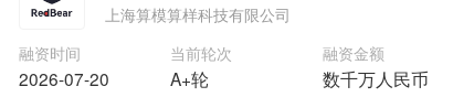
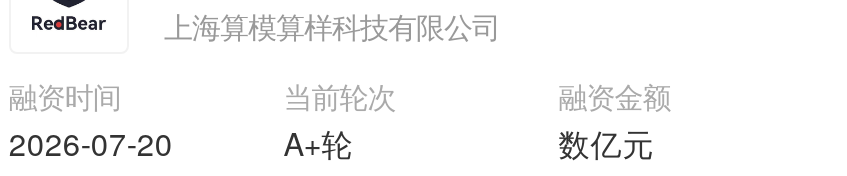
[322,66,428,91] 数千万人民币 -> [558,120,654,164] 数亿元

